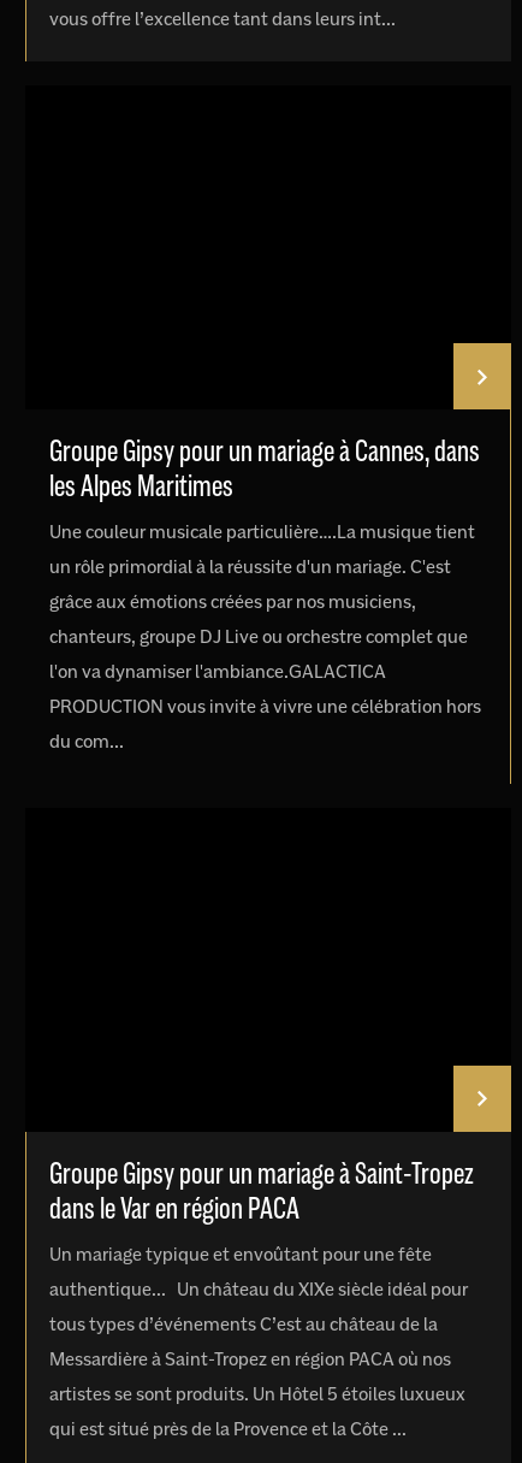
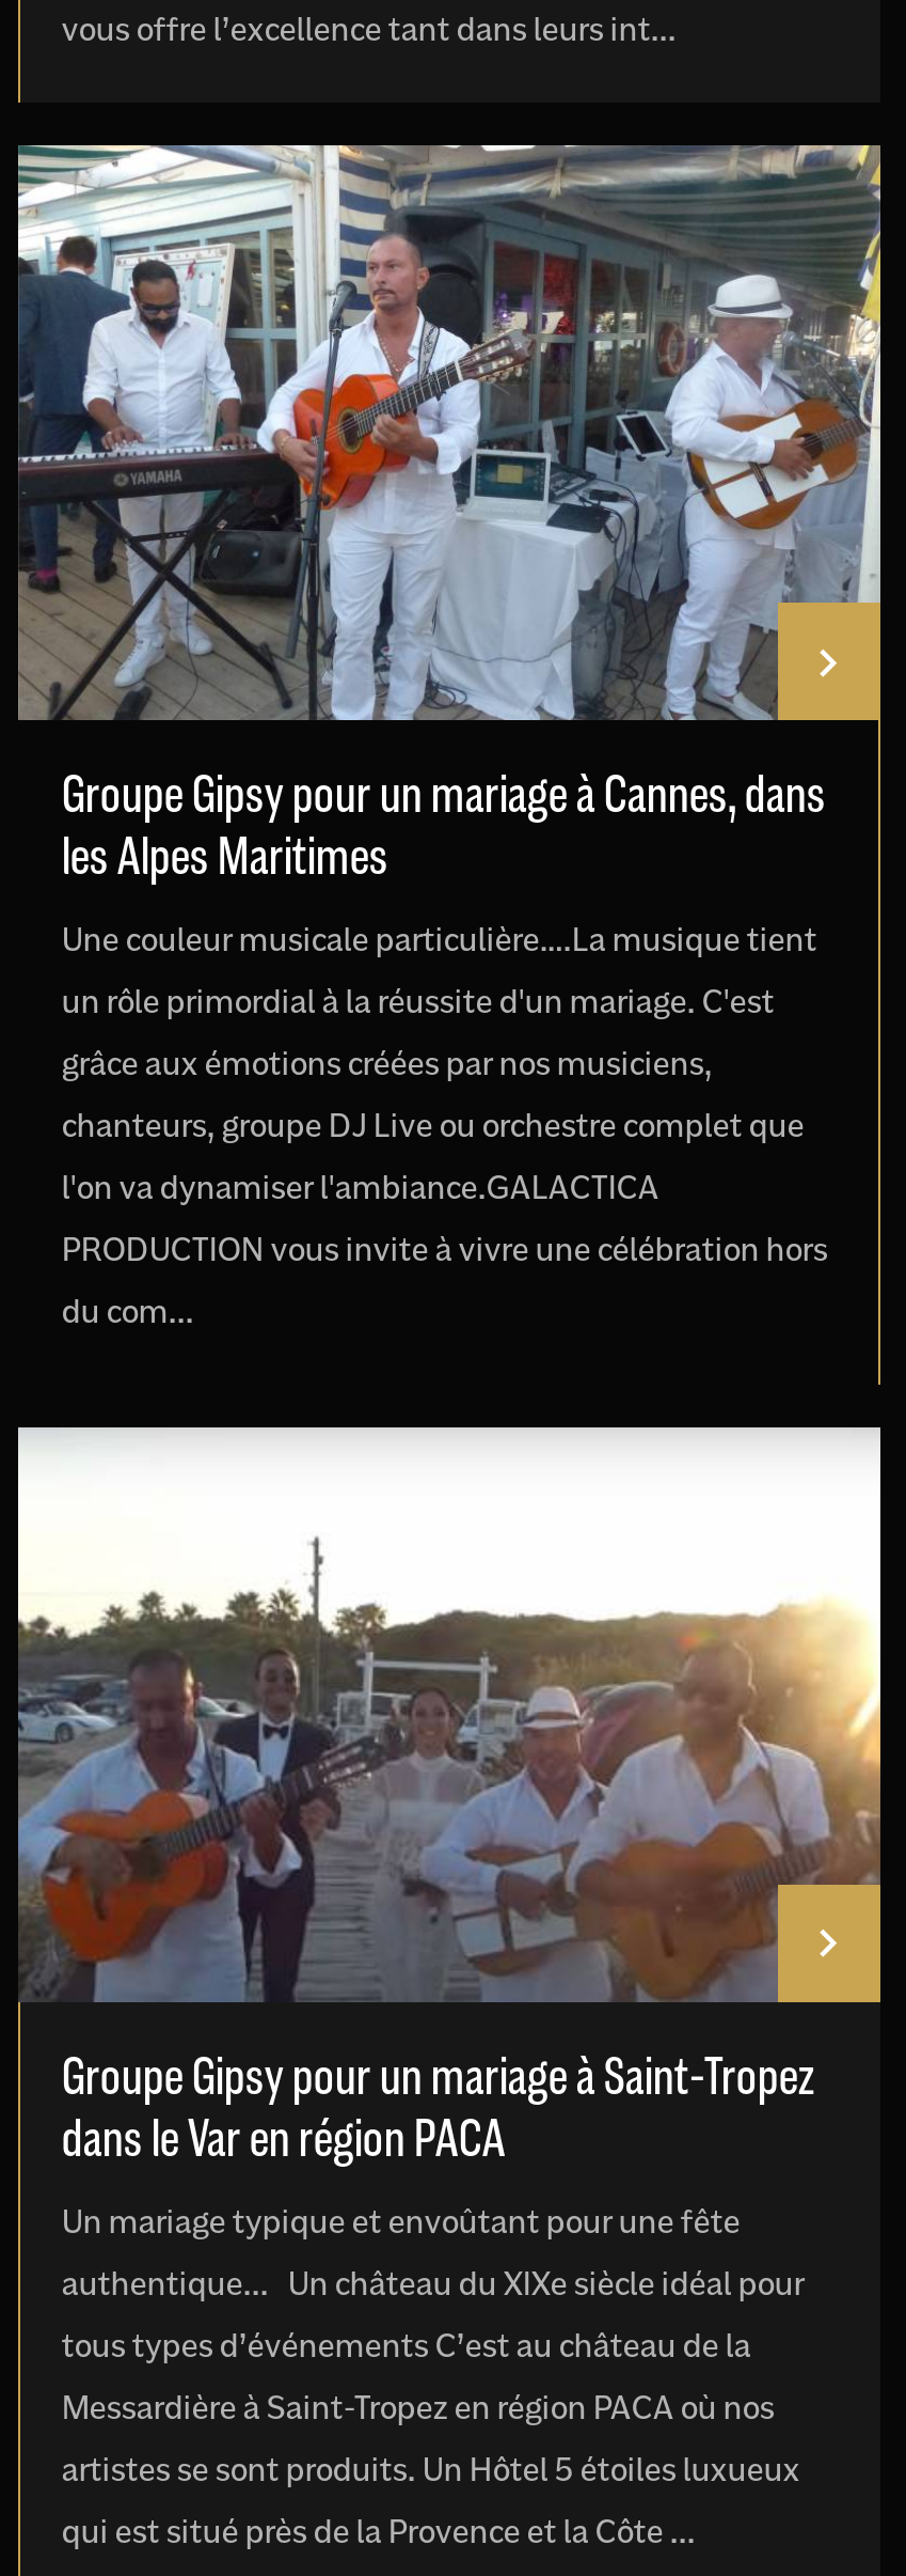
none -> [16,143,883,722] [image]
none -> [16,1425,883,2004] [image]

